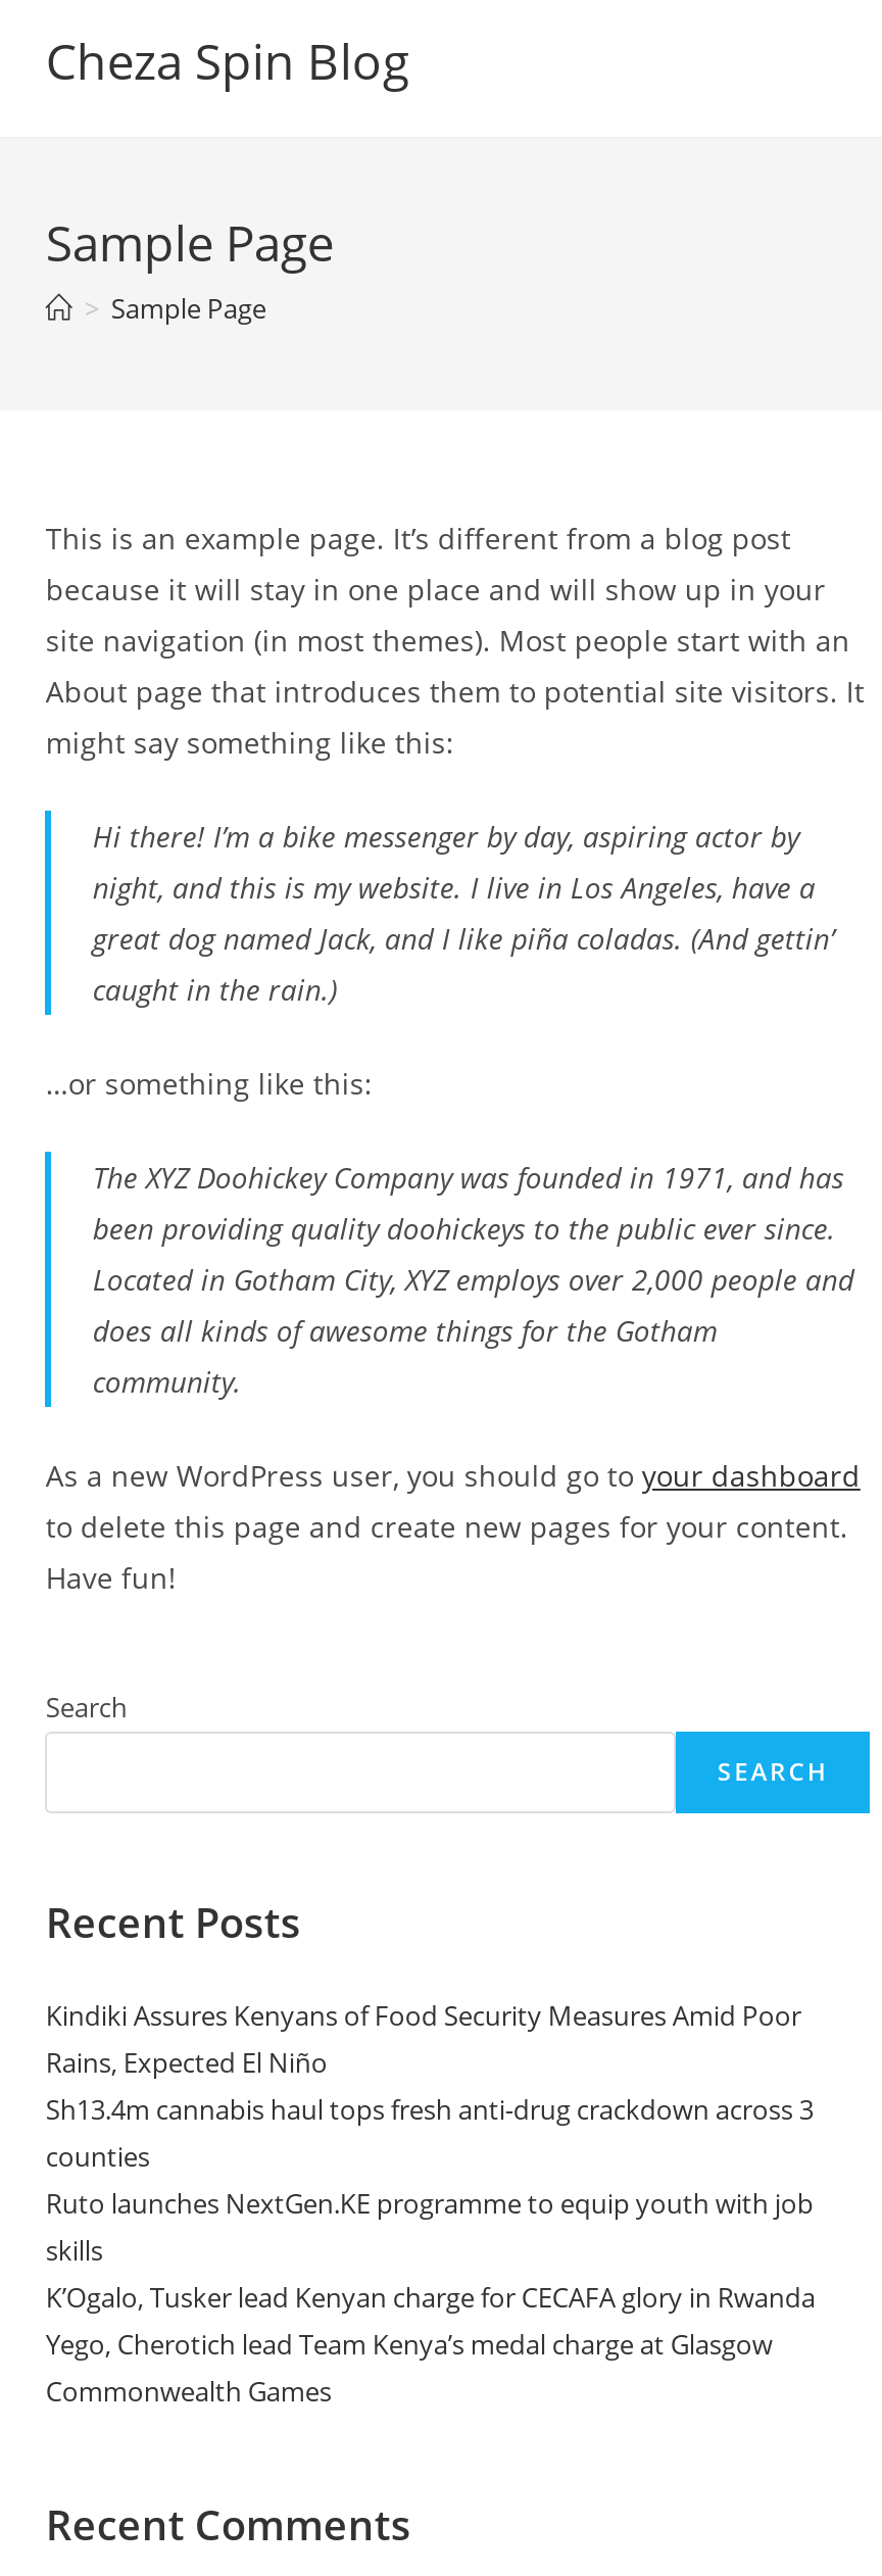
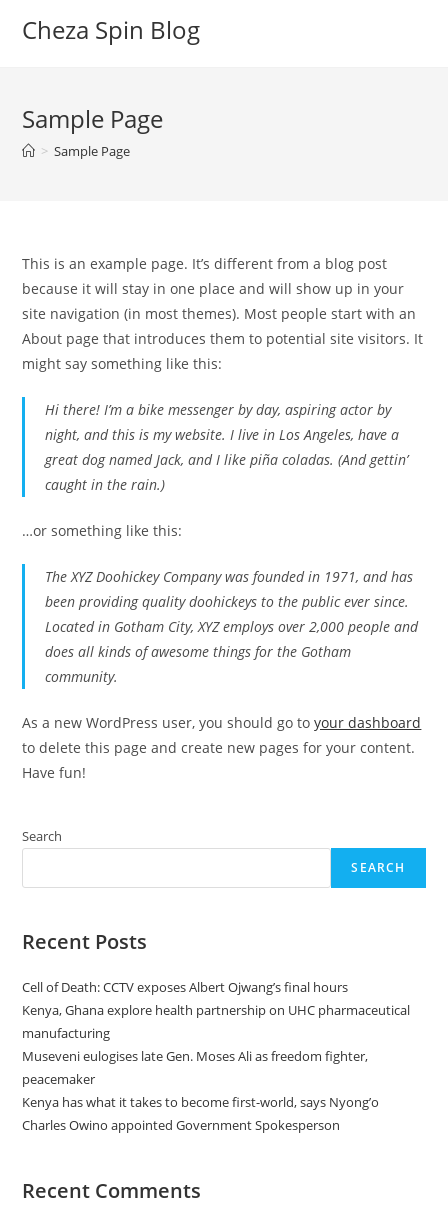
[46,1997,815,2410] Kindiki Assures Kenyans of Food Security Measures Amid Poor | Rains, Expected El Niño | Sh13.4m cannabis haul tops fresh anti-drug crackdown across 3 | counties | Ruto launches NextGen.KE programme to equip youth with job | skills | K’Ogalo, Tusker lead Kenyan charge for CECAFA glory in Rwanda | Yego, Cherotich lead Team Kenya’s medal charge at Glasgow | Commonwealth Games -> [22,978,410,1134] Cell of Death: CCTV exposes Albert Ojwang’s final hours | Kenya, Ghana explore health partnership on UHC pharmaceutical | manufacturing | Museveni eulogises late Gen. Moses Ali as freedom fighter, | peacemaker | Kenya has what it takes to become first-world, says Nyong’o | Charles Owino appointed Government Spokesperson

